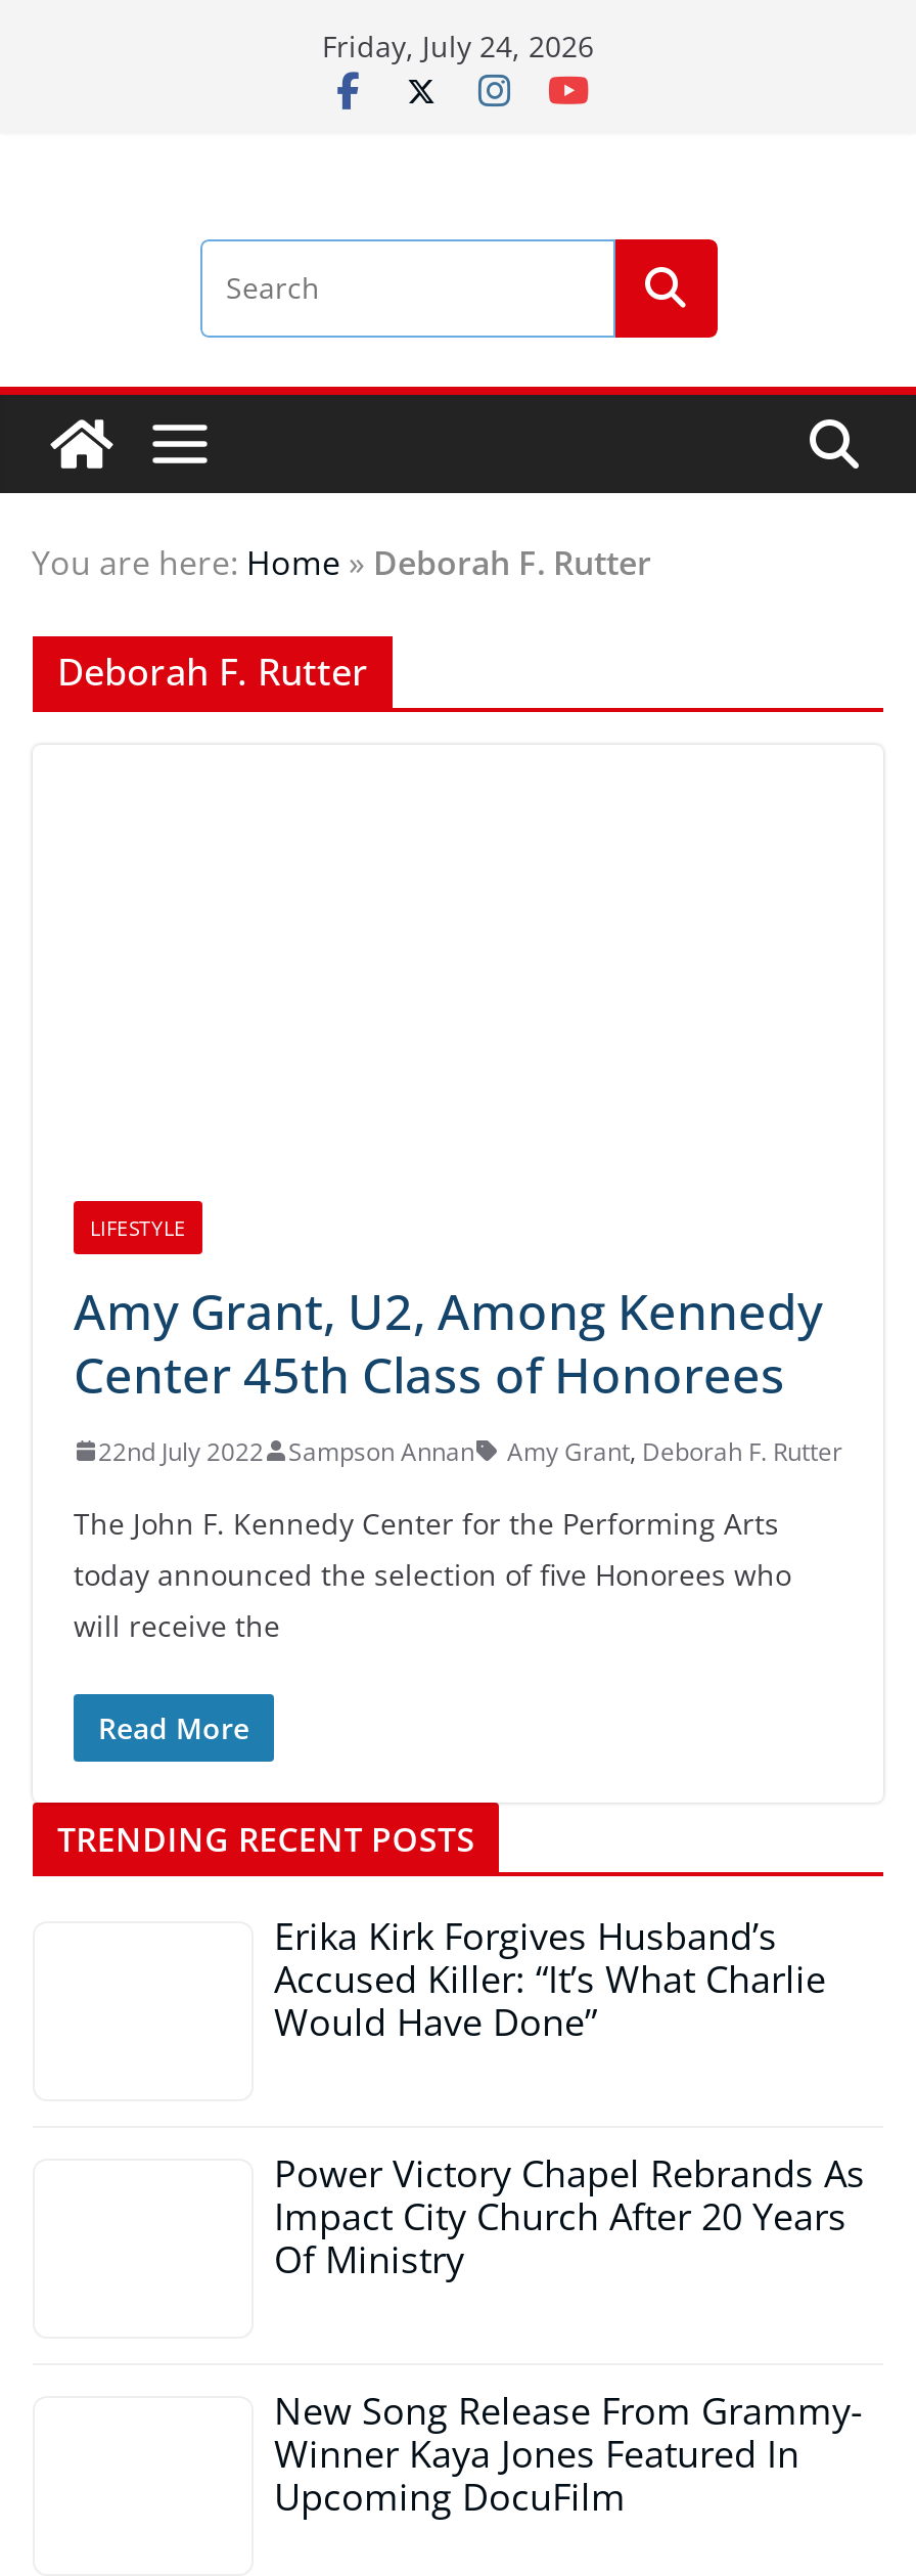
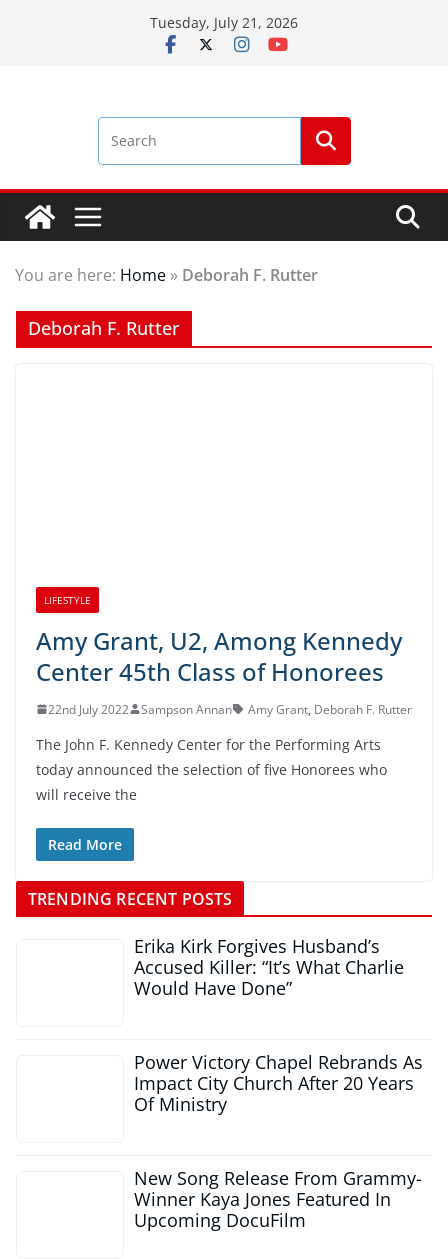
[322,27,594,65] Friday, July 24, 2026 -> [150,13,298,32] Tuesday, July 21, 2026

